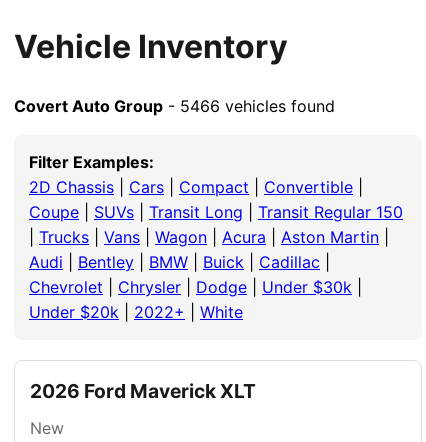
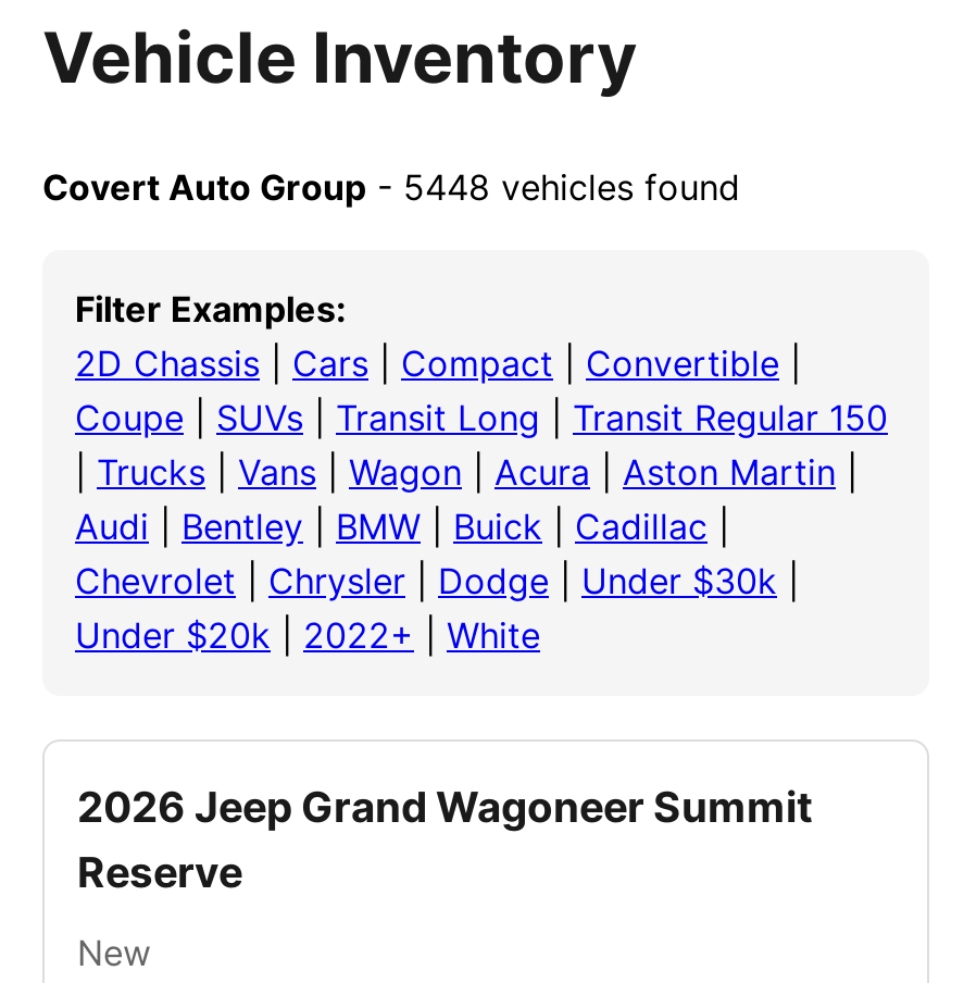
[14,96,335,116] Covert Auto Group - 5466 vehicles found -> [42,165,740,209] Covert Auto Group - 5448 vehicles found
[30,379,256,403] 2026 Ford Maverick XLT -> [77,781,812,898] 2026 Jeep Grand Wagoneer Summit | Reserve

